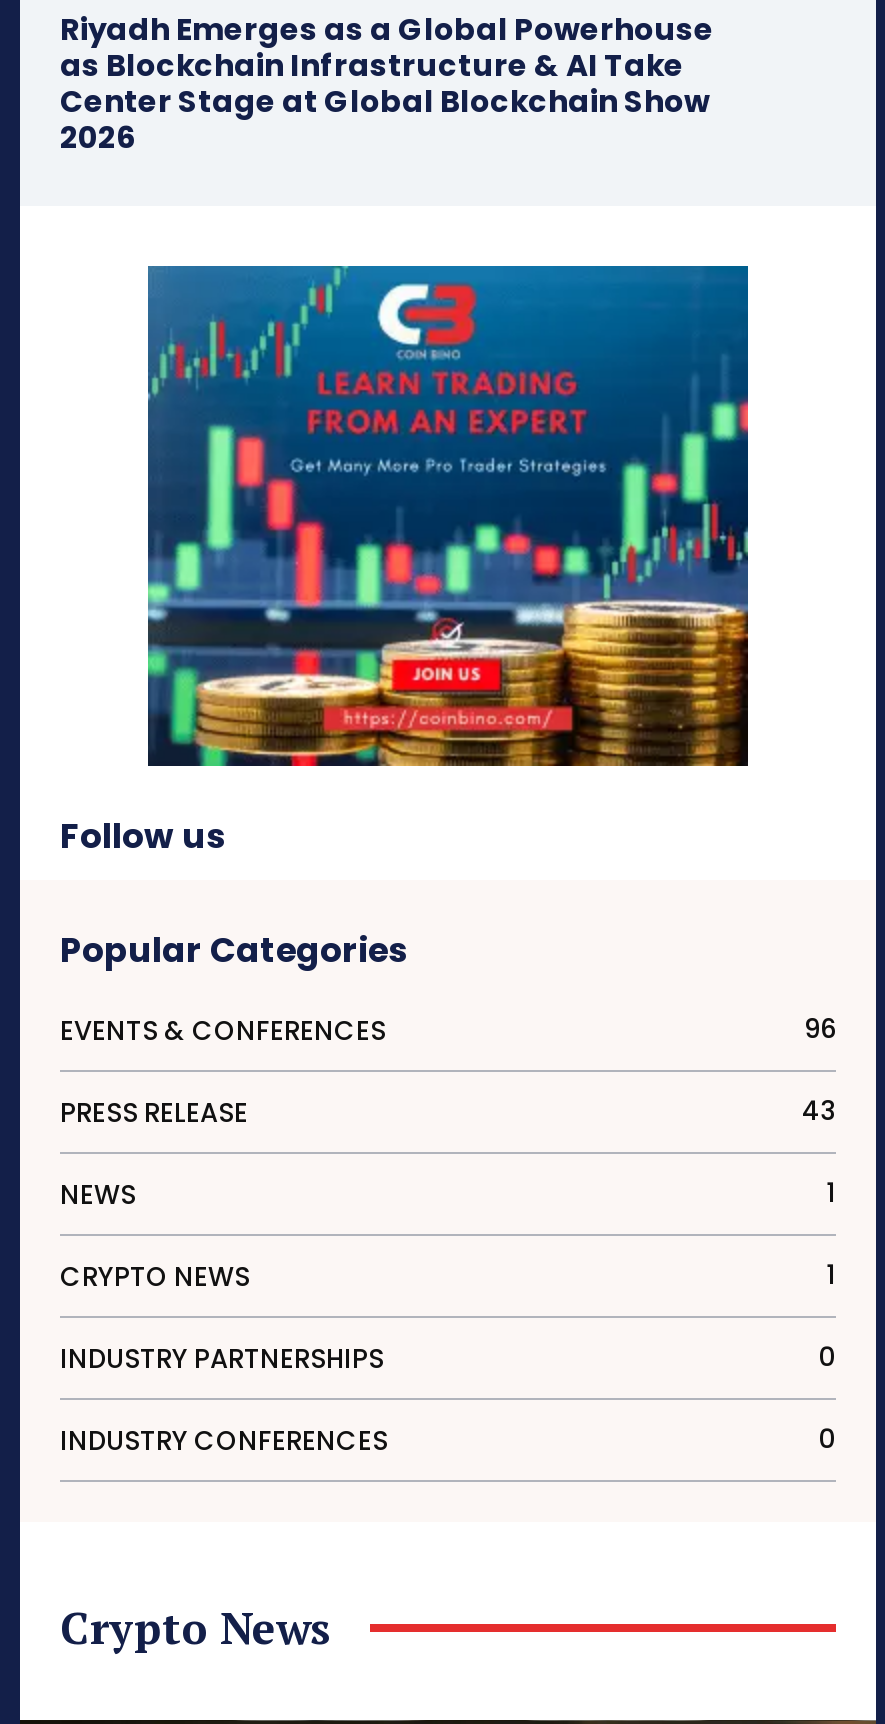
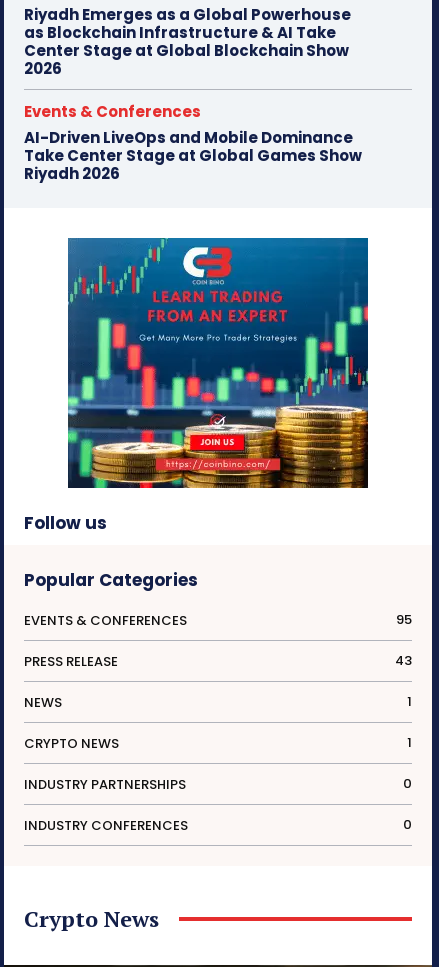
none -> [24,101,362,184] Events & Conferences | AI-Driven LiveOps and Mobile Dominance | Take Center Stage at Global Games Show | Riyadh 2026
[804,1010,836,1048] 96 -> [396,610,412,629] 95

